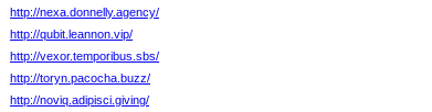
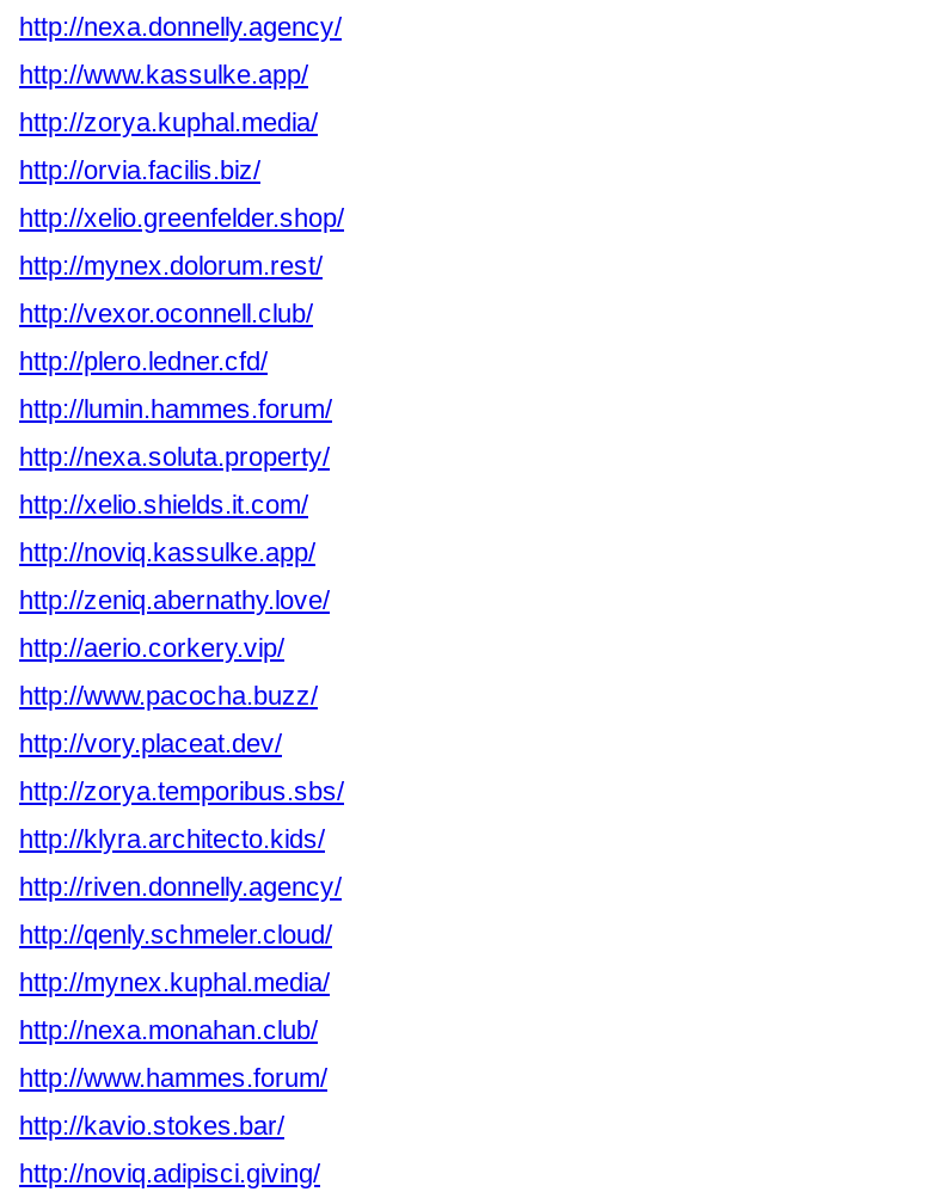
[10,28,159,85] http://qubit.leannon.vip/ | http://vexor.temporibus.sbs/ | http://toryn.pacocha.buzz/ -> [19,60,344,1140] http://www.kassulke.app/ | http://zorya.kuphal.media/ | http://orvia.facilis.biz/ | http://xelio.greenfelder.shop/ | http://mynex.dolorum.rest/ | http://vexor.oconnell.club/ | http://plero.ledner.cfd/ | http://lumin.hammes.forum/ | http://nexa.soluta.property/ | http://xelio.shields.it.com/ | http://noviq.kassulke.app/ | http://zeniq.abernathy.love/ | http://aerio.corkery.vip/ | http://www.pacocha.buzz/ | http://vory.placeat.dev/ | http://zorya.temporibus.sbs/ | http://klyra.architecto.kids/ | http://riven.donnelly.agency/ | http://qenly.schmeler.cloud/ | http://mynex.kuphal.media/ | http://nexa.monahan.club/ | http://www.hammes.forum/ | http://kavio.stokes.bar/

